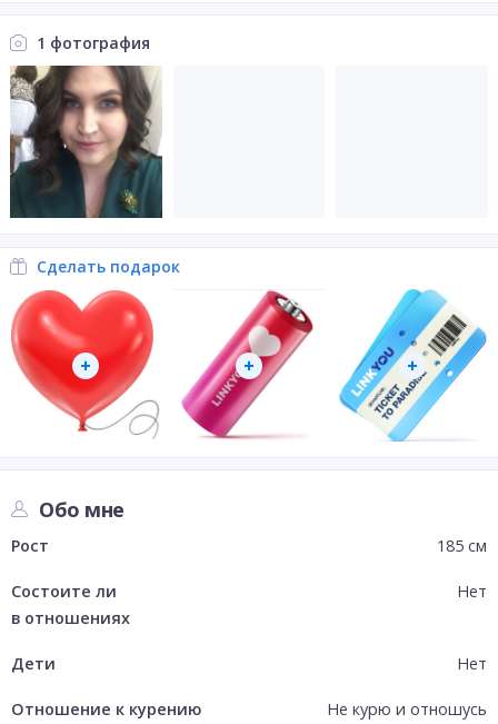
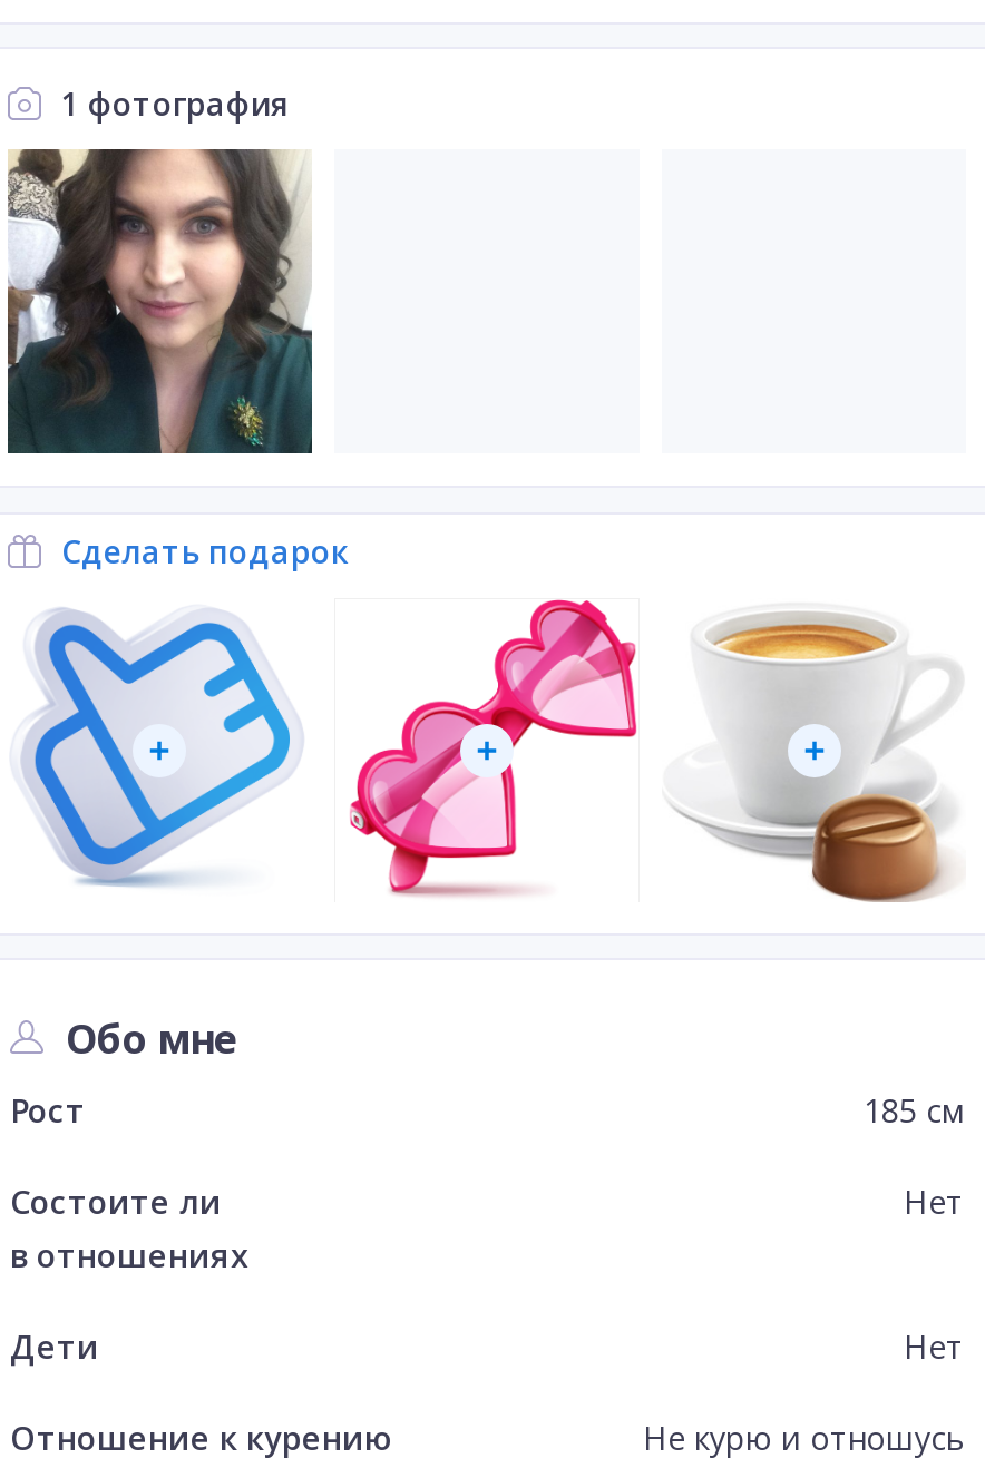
[10,289,160,438] [image] -> [10,599,306,889] [image]
[181,289,323,438] [image] -> [349,597,638,893] [image]
[338,288,487,443] [image] -> [667,597,962,904] [image]

